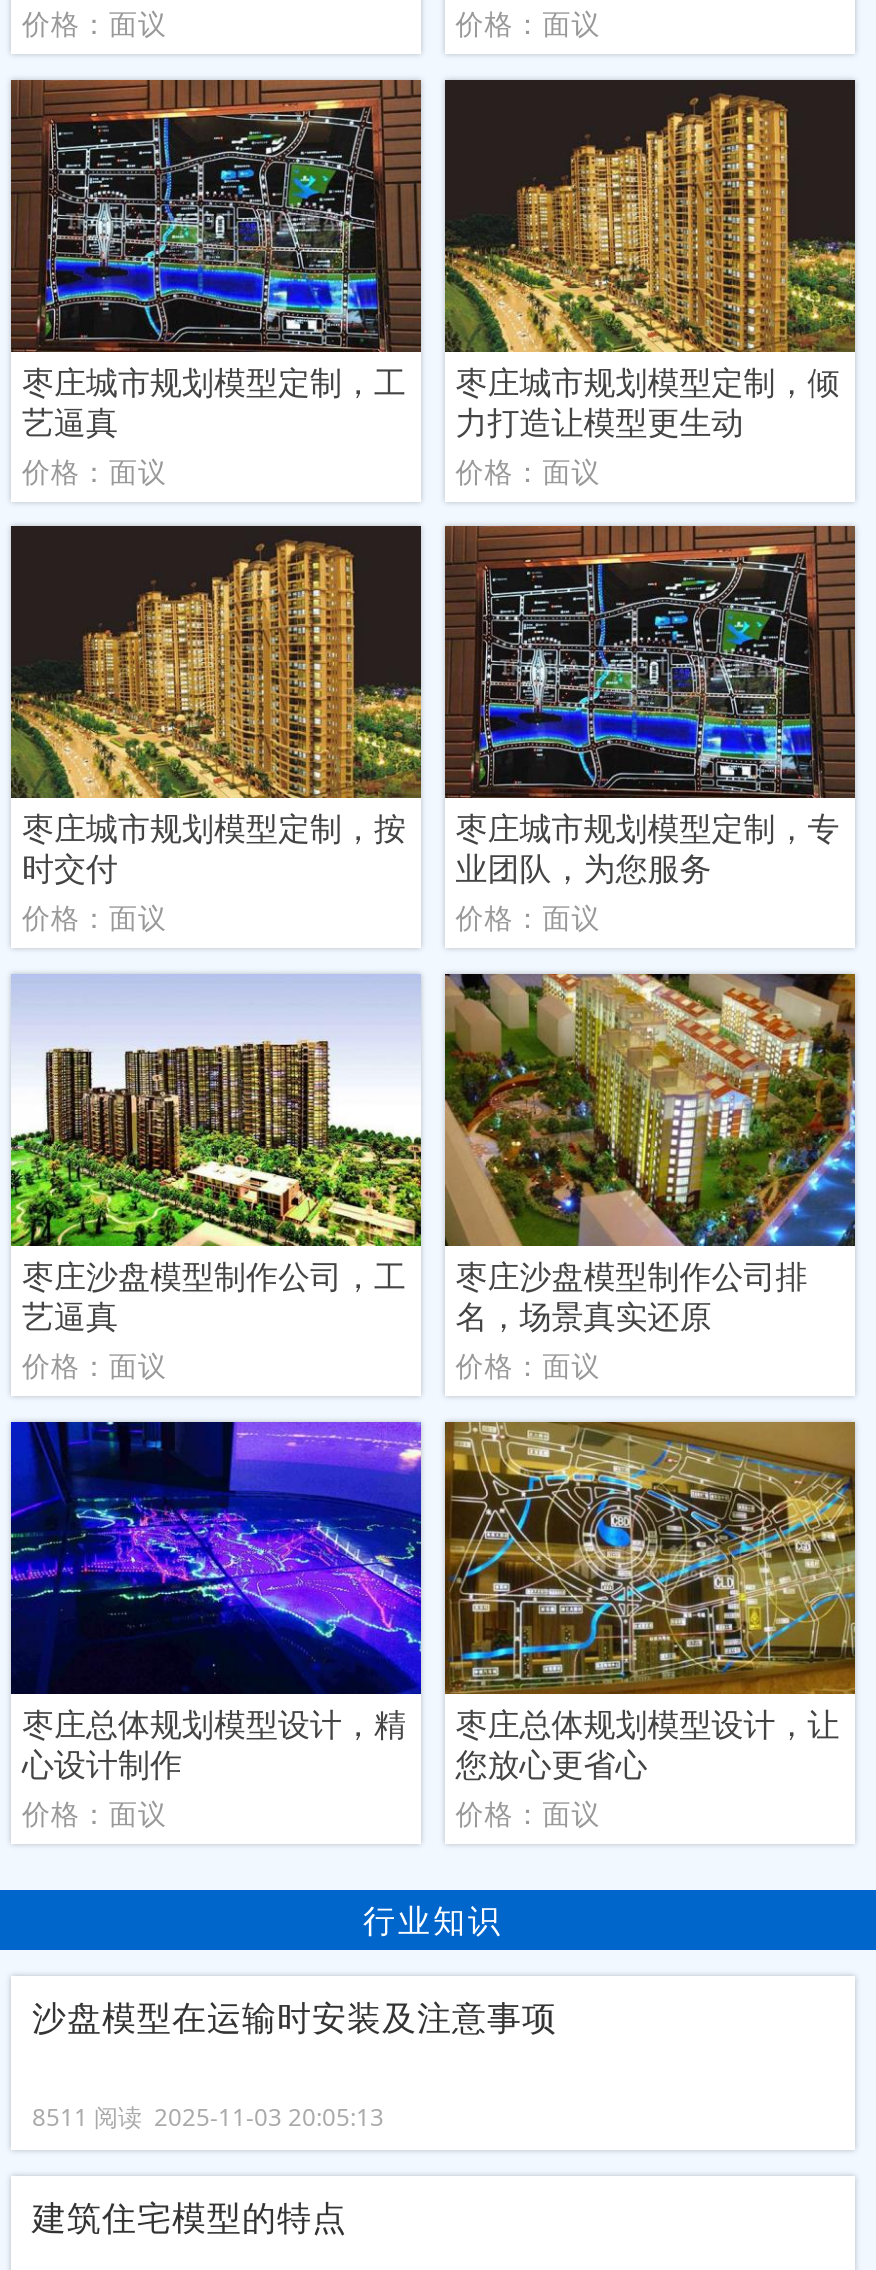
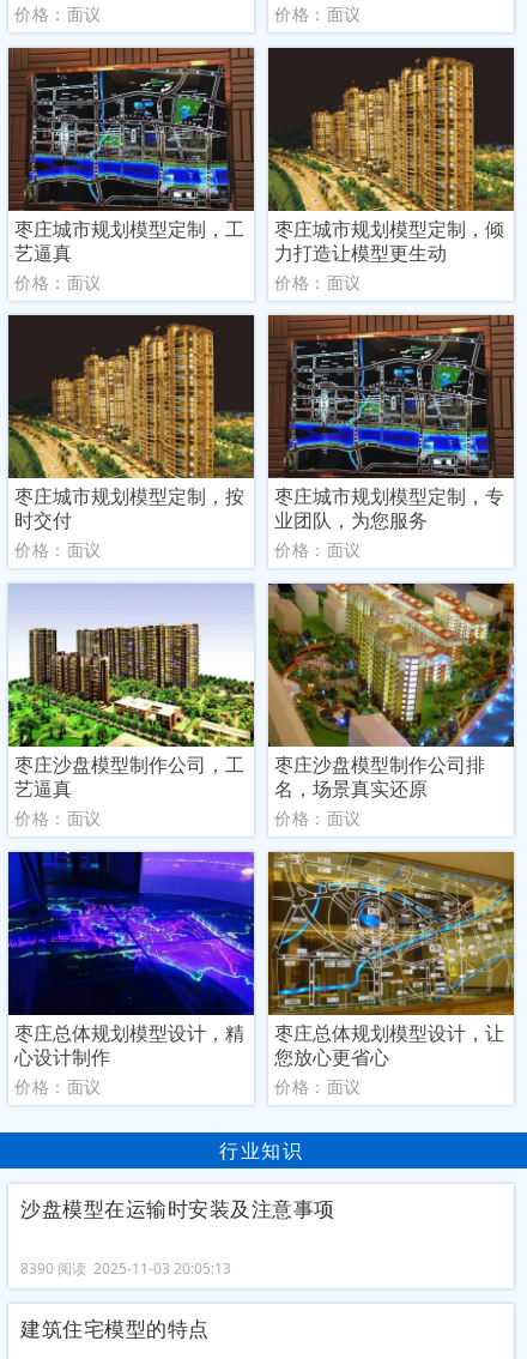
[32,2100,384,2134] 8511 阅读 2025-11-03 20:05:13 -> [21,1258,232,1279] 8390 阅读 2025-11-03 20:05:13

